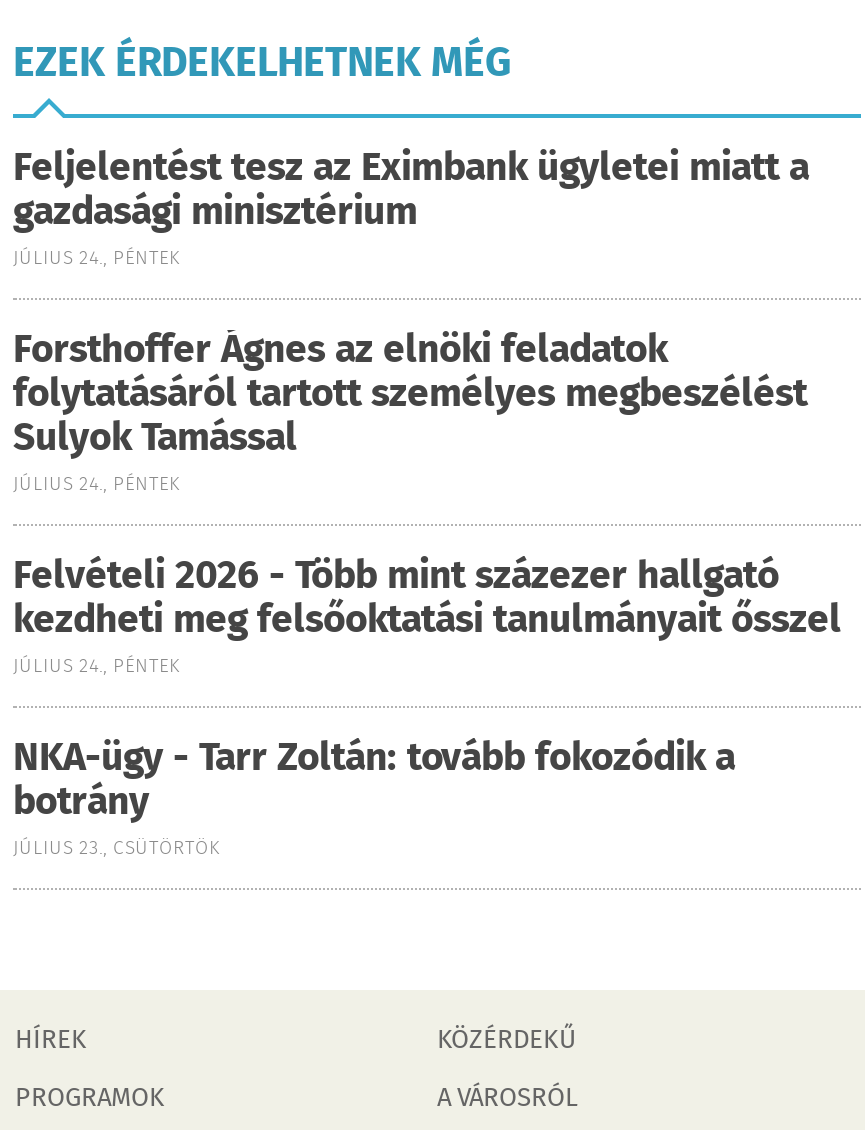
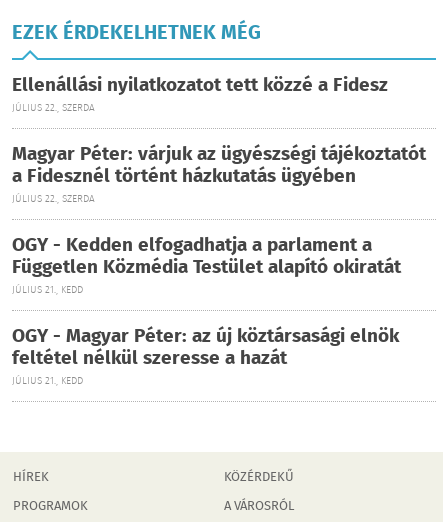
[13,140,809,274] Feljelentést tesz az Eximbank ügyletei miatt a | gazdasági minisztérium | JÚLIUS 24., PÉNTEK -> [12,71,388,116] Ellenállási nyilatkozatot tett közzé a Fidesz | JÚLIUS 22., SZERDA
[13,322,807,500] Forsthoffer Ágnes az elnöki feladatok | folytatásáról tartott személyes megbeszélést | Sulyok Tamással | JÚLIUS 24., PÉNTEK -> [12,140,426,207] Magyar Péter: várjuk az ügyészségi tájékoztatót | a Fidesznél történt házkutatás ügyében | JÚLIUS 22., SZERDA
[13,548,841,682] Felvételi 2026 - Több mint százezer hallgató | kezdheti meg felsőoktatási tanulmányait ősszel | JÚLIUS 24., PÉNTEK -> [12,231,401,298] OGY - Kedden elfogadhatja a parlament a | Független Közmédia Testület alapító okiratát | JÚLIUS 21., KEDD
[13,730,735,864] NKA-ügy - Tarr Zoltán: tovább fokozódik a | botrány | JÚLIUS 23., CSÜTÖRTÖK -> [12,322,399,389] OGY - Magyar Péter: az új köztársasági elnök | feltétel nélkül szeresse a hazát | JÚLIUS 21., KEDD

